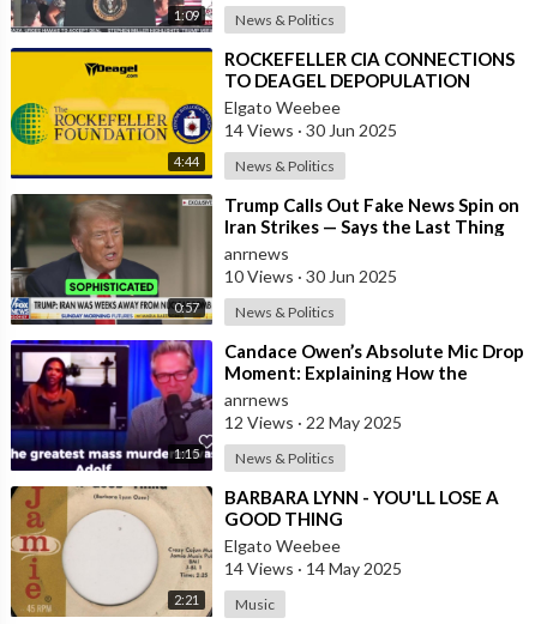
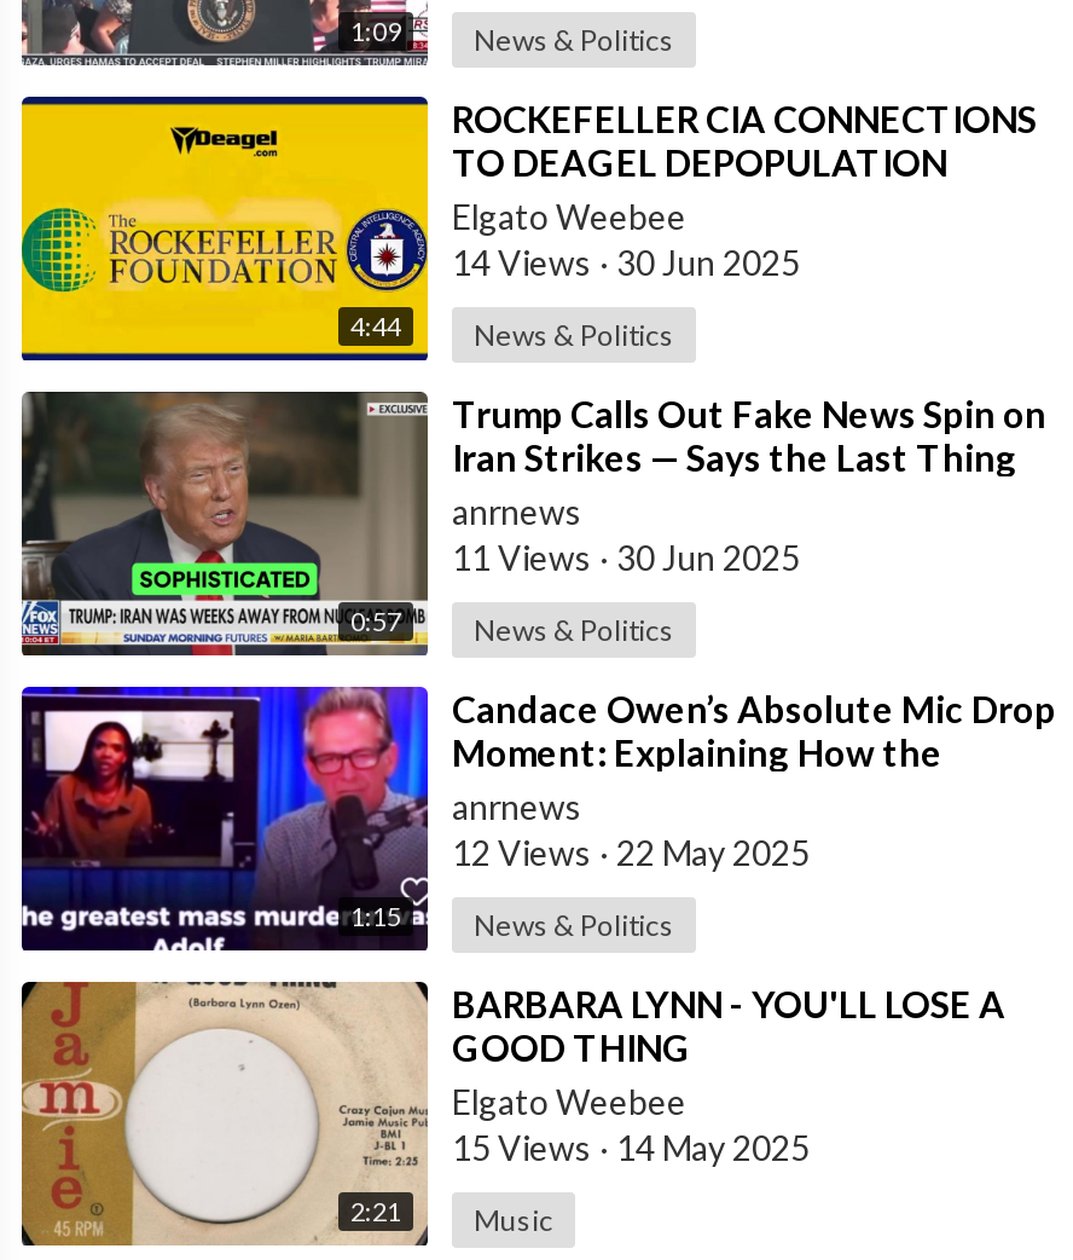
[224,266,397,286] 10 Views · 30 Jun 2025 -> [452,537,800,578] 11 Views · 30 Jun 2025
[224,558,402,578] 14 Views · 14 May 2025 -> [452,1127,810,1168] 15 Views · 14 May 2025

